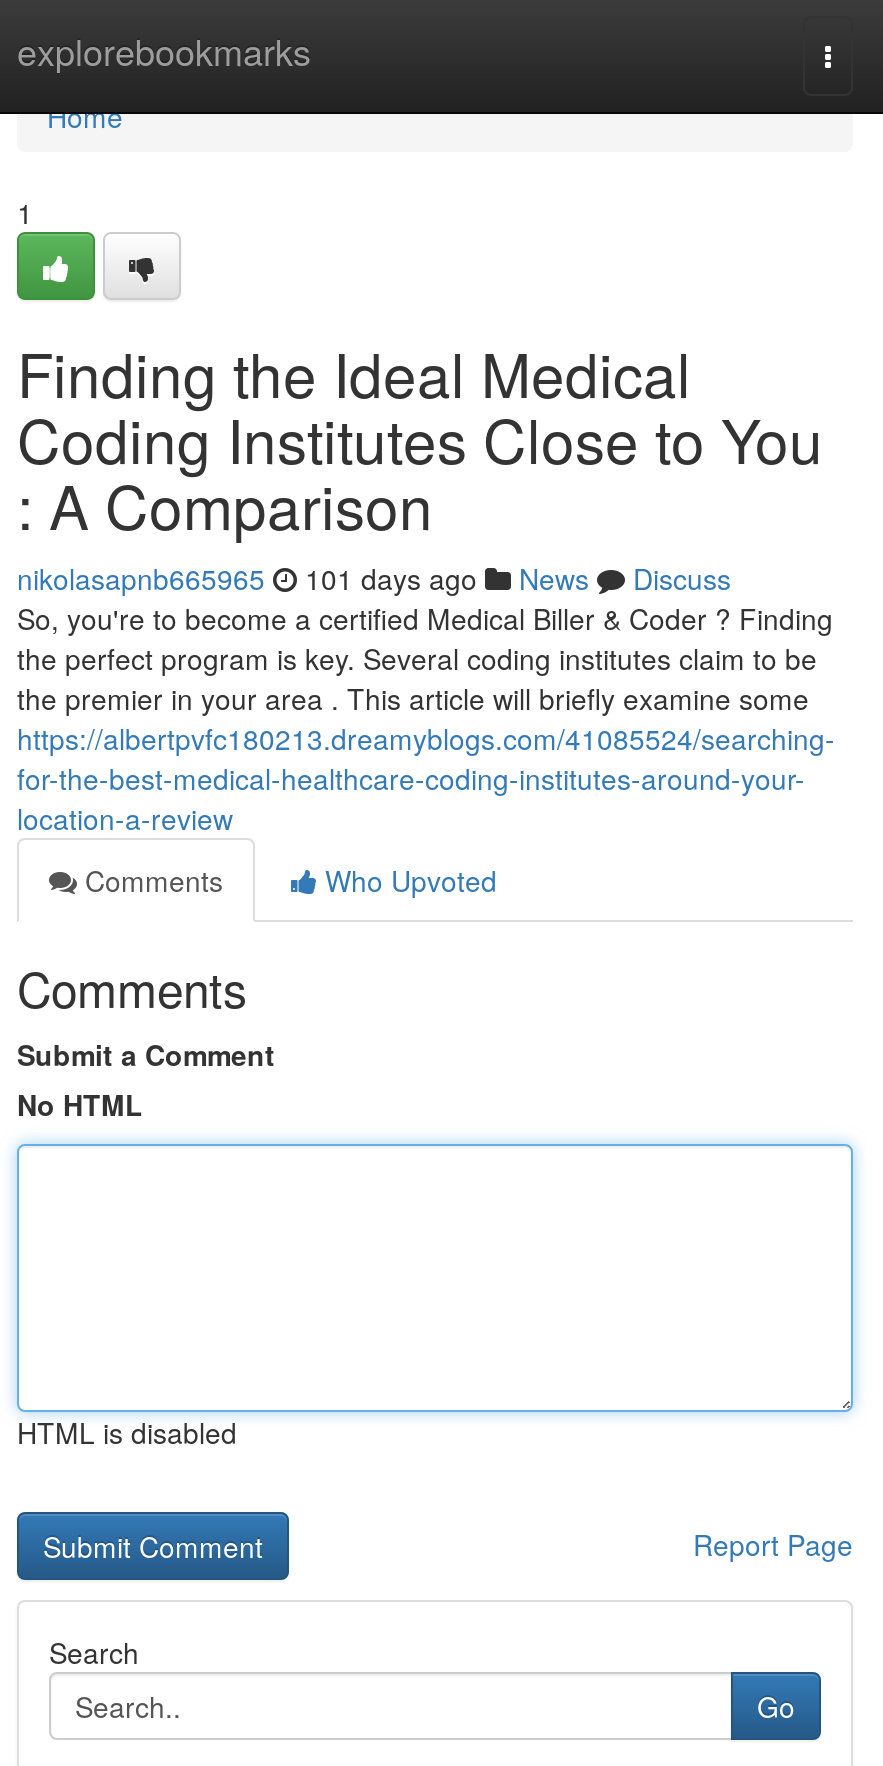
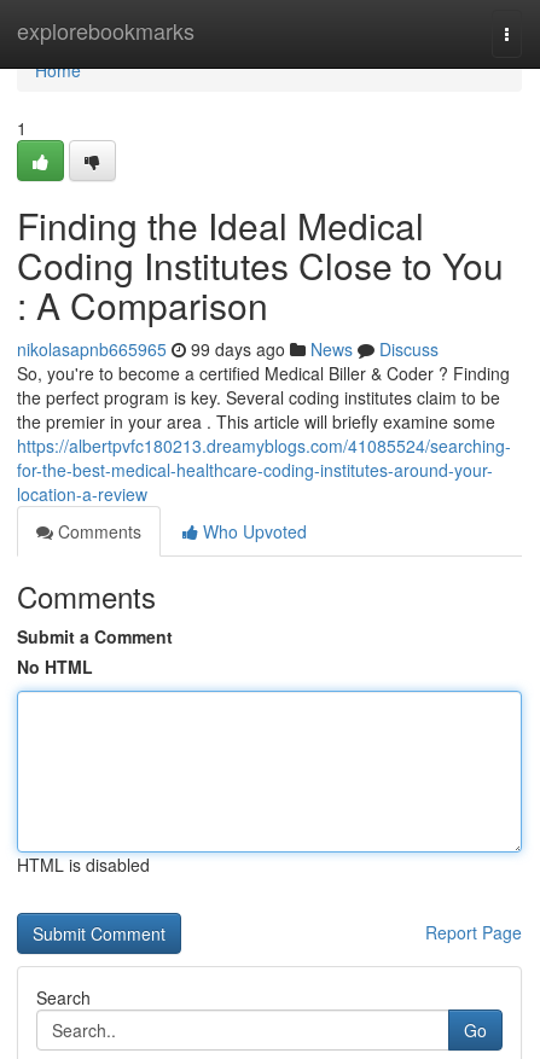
[17,558,731,598] nikolasapnb665965 101 days ago News Discuss -> [17,337,439,361] nikolasapnb665965 99 days ago News Discuss

